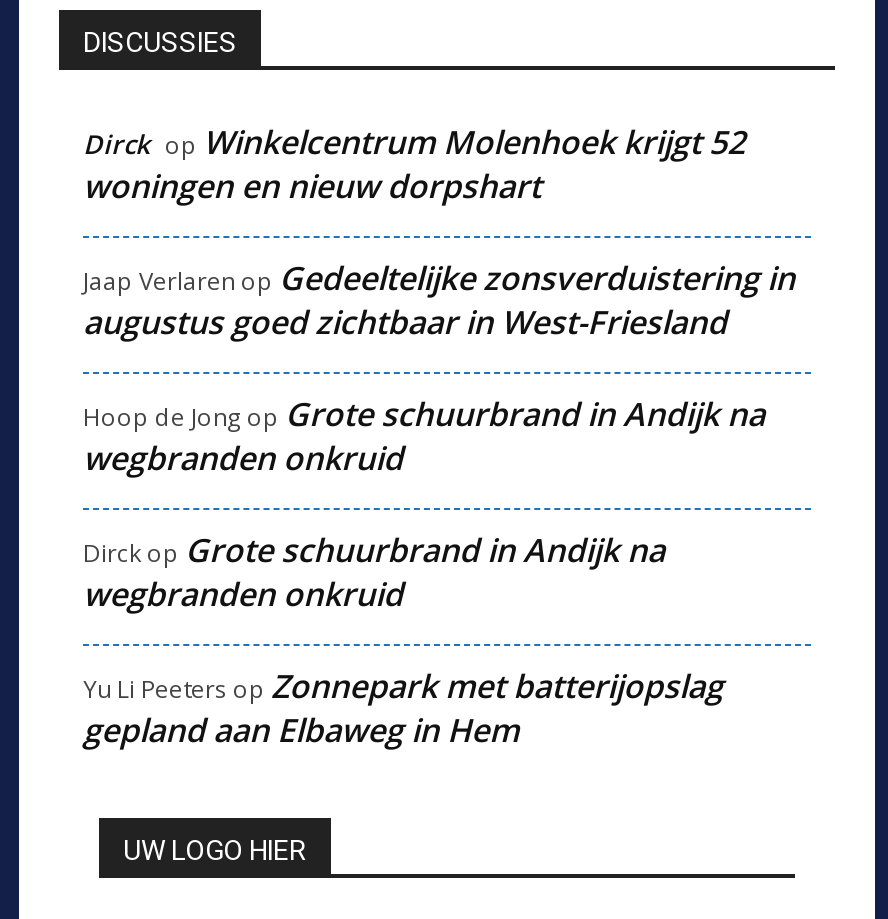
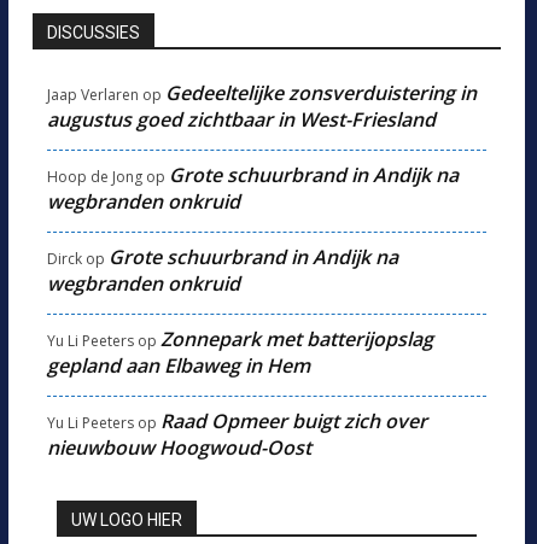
[83,120,745,208] Dirck op Winkelcentrum Molenhoek krijgt 52 | woningen en nieuw dorpshart -> none
moved [83,256,795,752] -> [47,80,477,379]: Jaap Verlaren op Gedeeltelijke zonsverduistering in | augustus goed zichtbaar in West-Friesland | Hoop de Jong op Grote schuurbrand in Andijk na | wegbranden onkruid | Dirckop Grote schuurbrand in Andijk na | wegbranden onkruid | Yu Li Peeters op Zonnepark met batterijopslag | gepland aan Elbaweg in Hem
none -> [47,408,427,461] Yu Li Peeters op Raad Opmeer buigt zich over | nieuwbouw Hoogwoud-Oost

